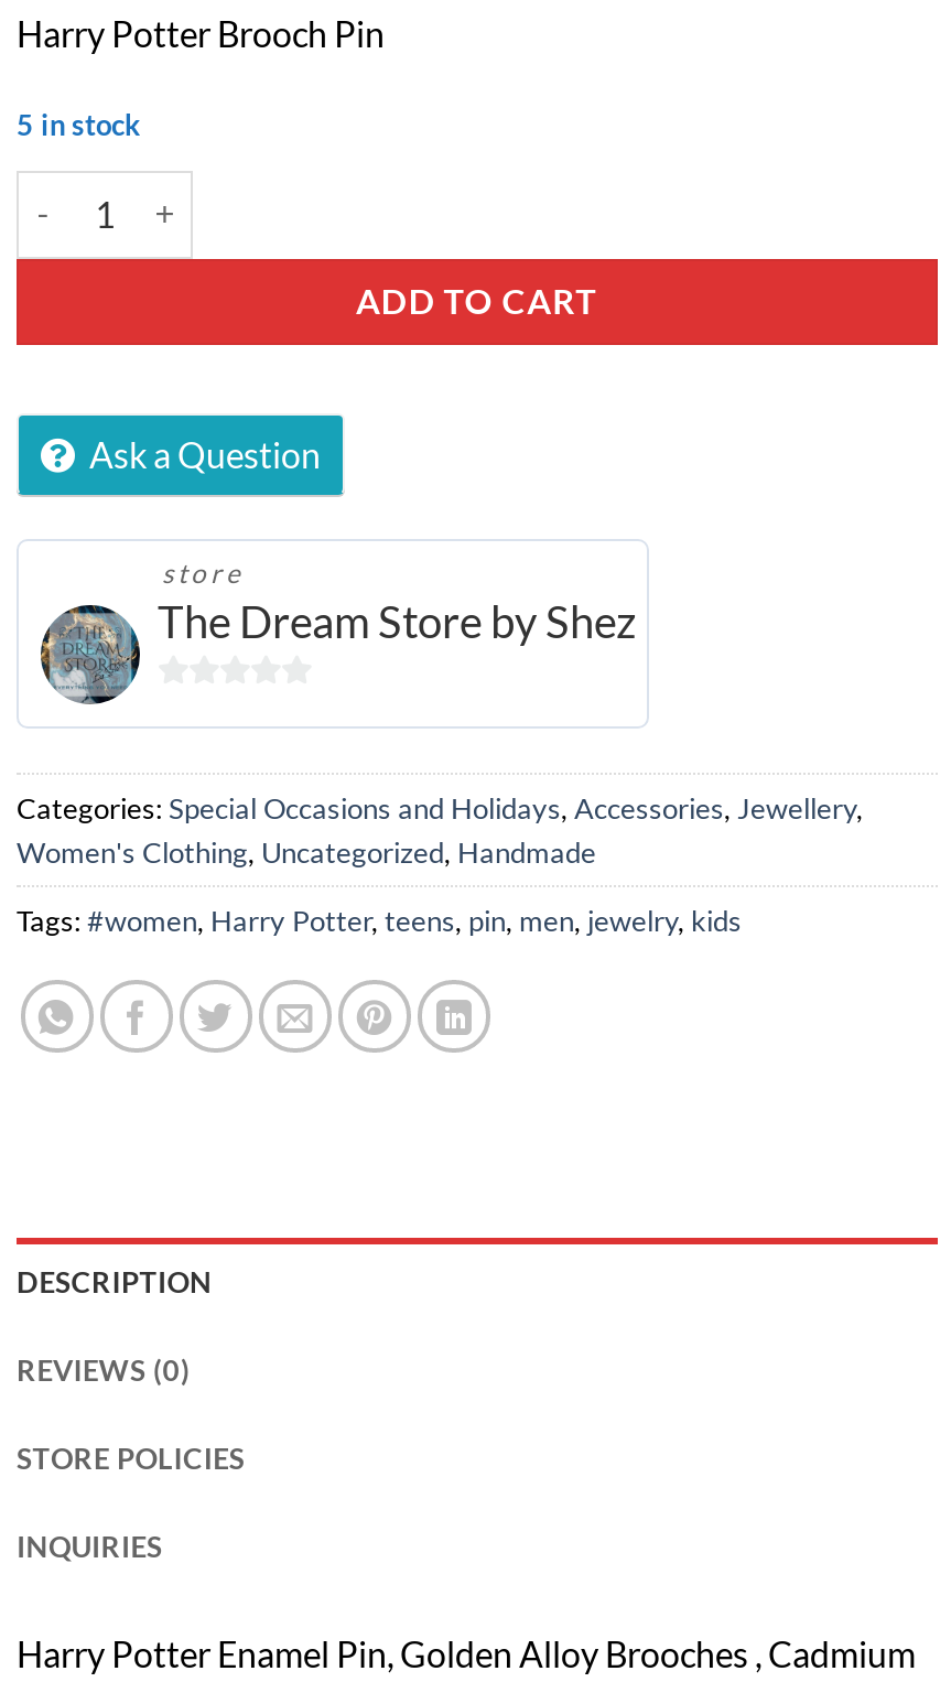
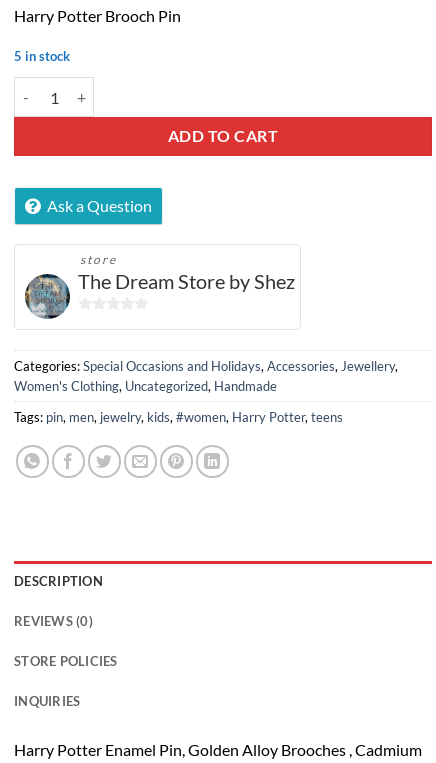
[17,902,742,937] Tags: #women, Harry Potter, teens, pin, men, jewelry, kids -> [14,409,343,425] Tags: pin, men, jewelry, kids, #women, Harry Potter, teens

